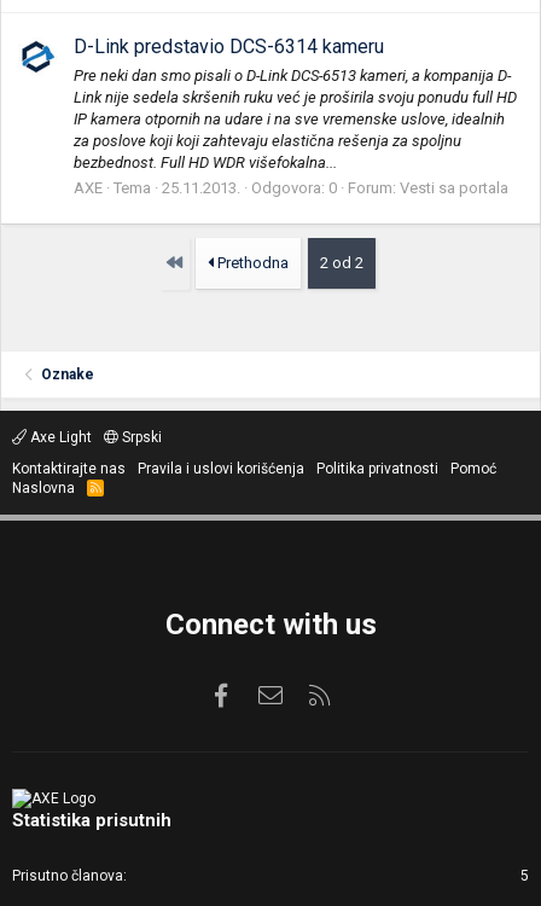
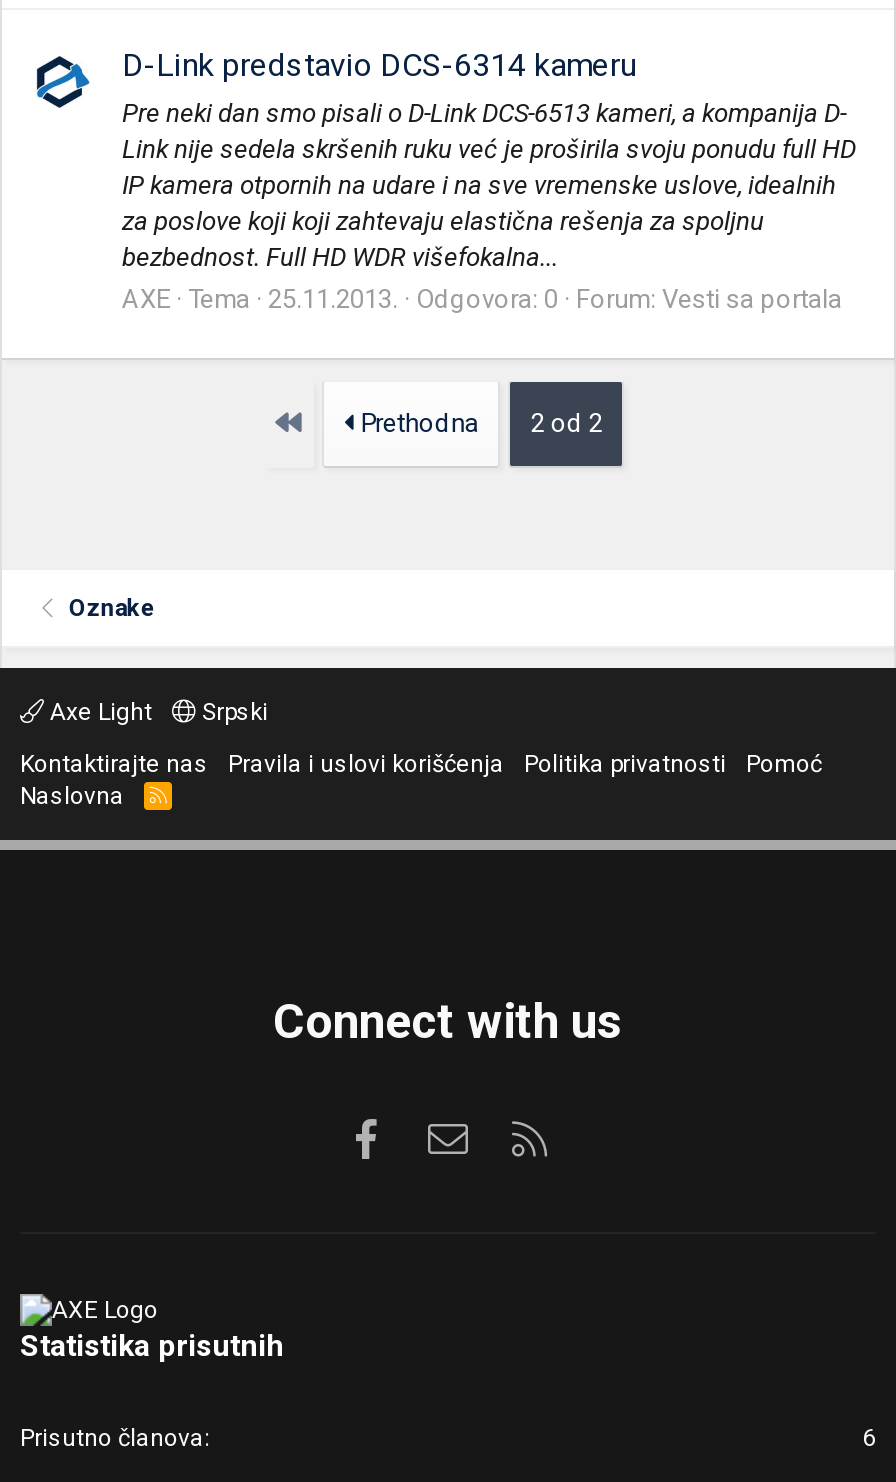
[520,867,529,884] 5 -> [862,1424,876,1452] 6

